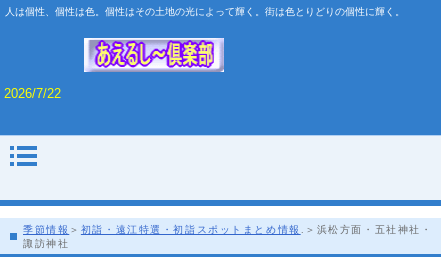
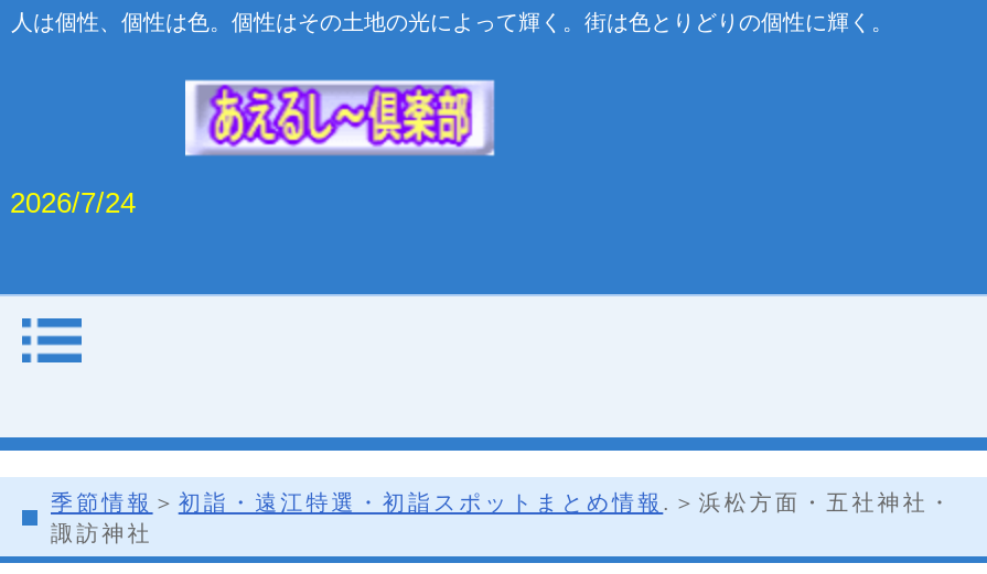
[4,86,61,101] 2026/7/22 -> [10,186,136,219] 2026/7/24

